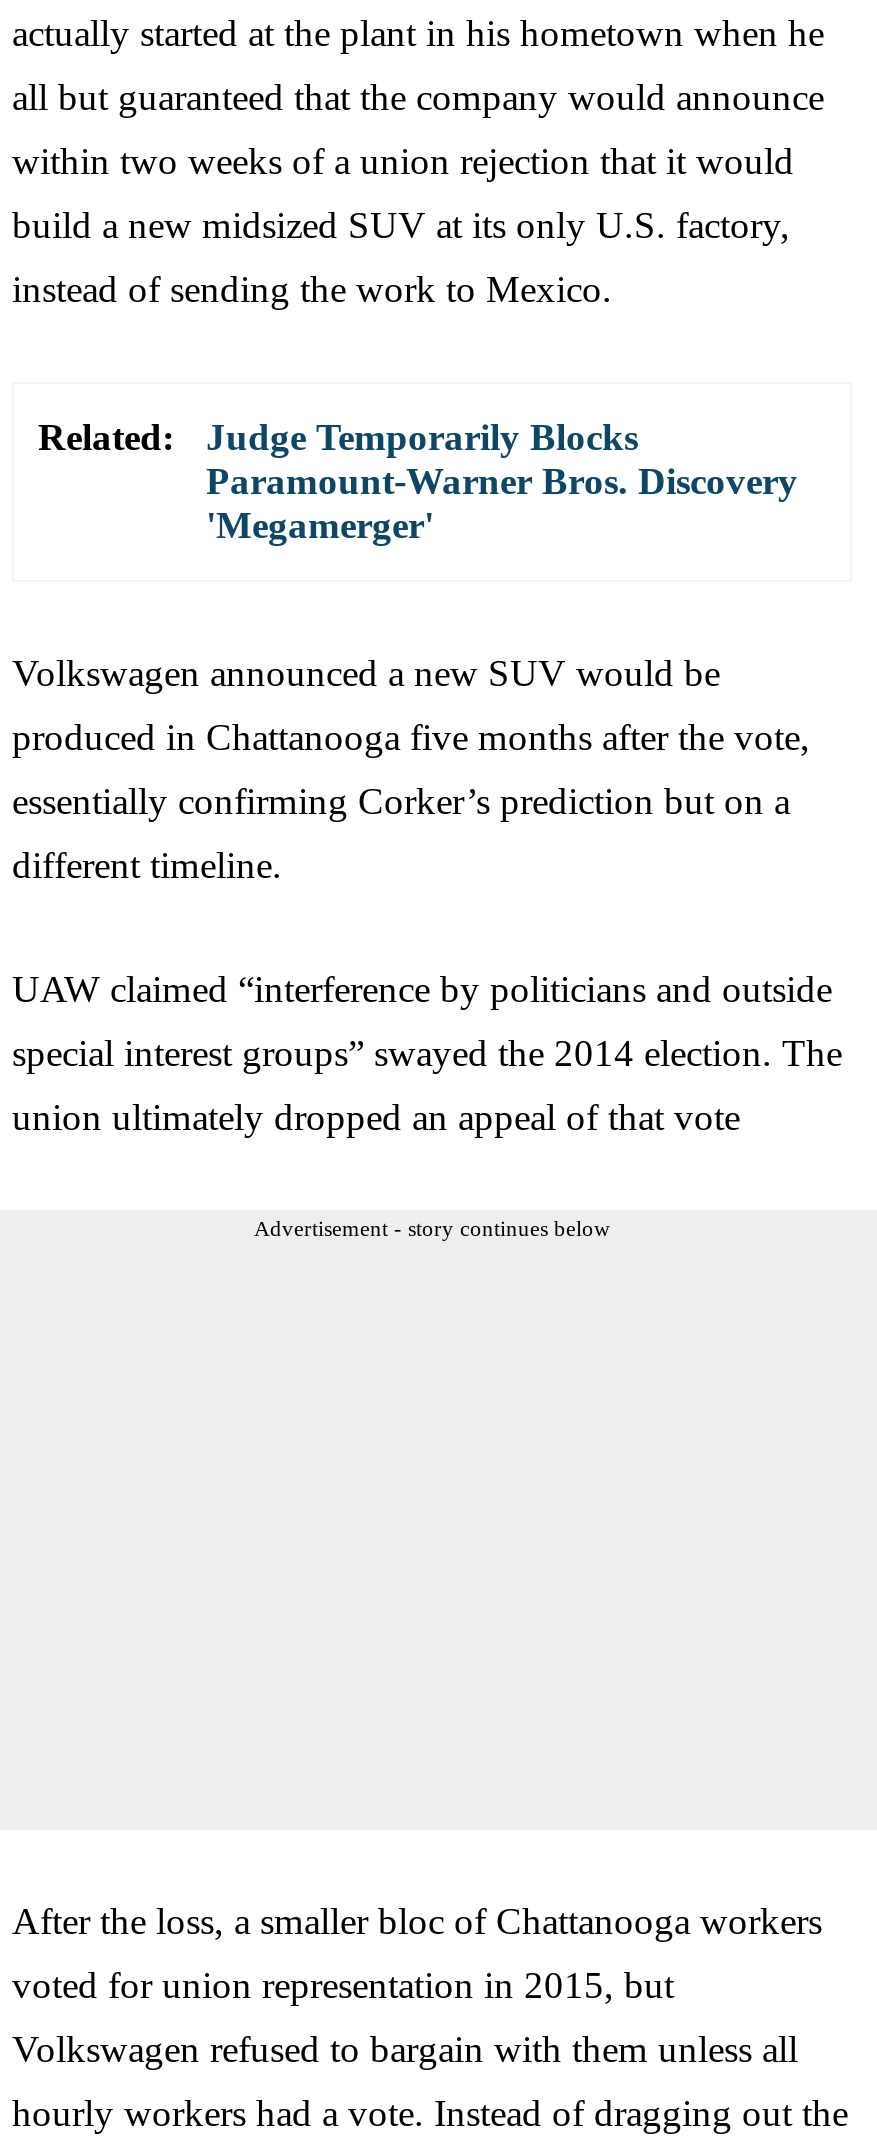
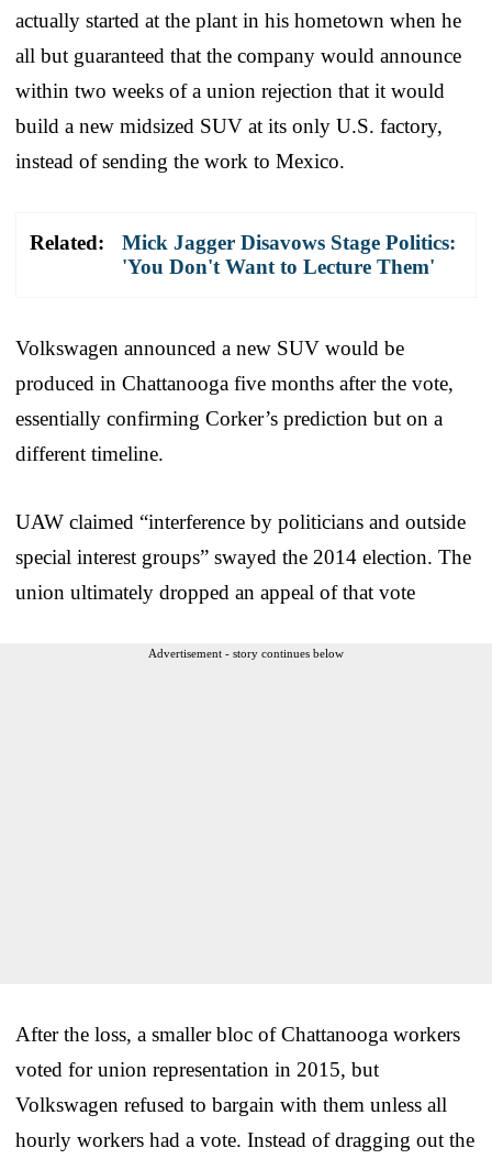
[206,415,798,545] Judge Temporarily Blocks | Paramount-Warner Bros. Discovery | 'Megamerger' -> [122,230,456,278] Mick Jagger Disavows Stage Politics: | 'You Don't Want to Lecture Them'

